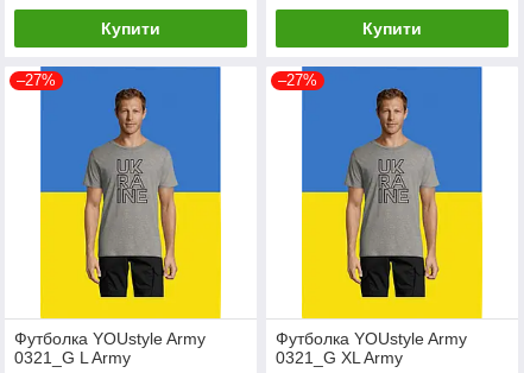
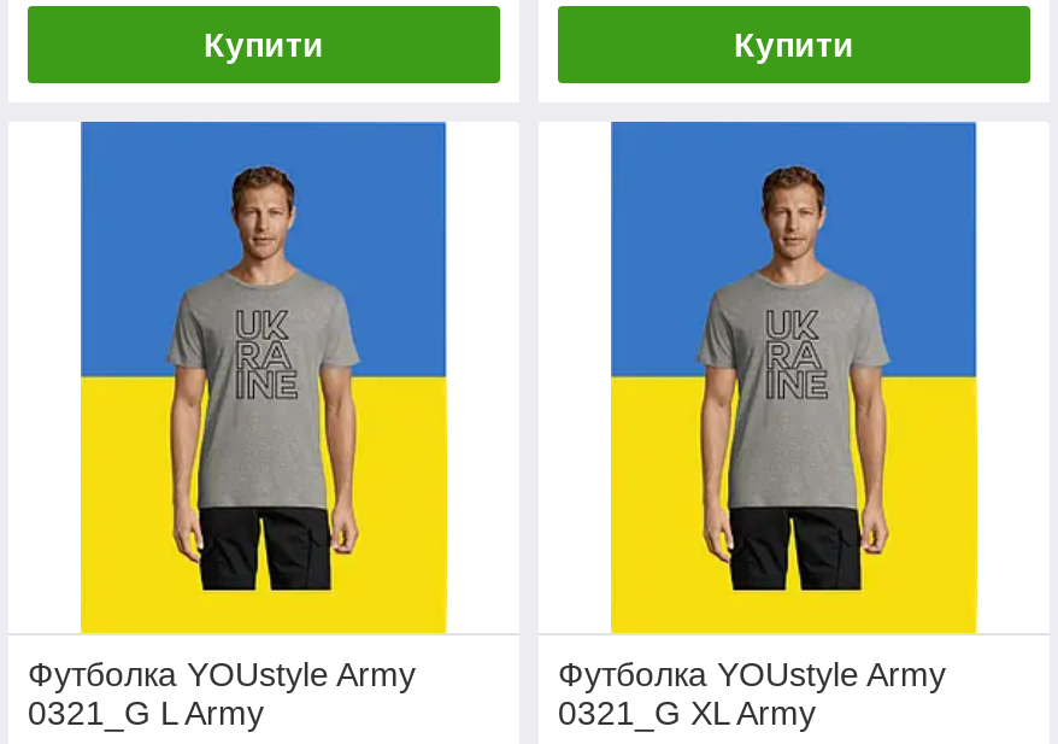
[17,71,56,89] –27% -> none
[278,71,317,89] –27% -> none

